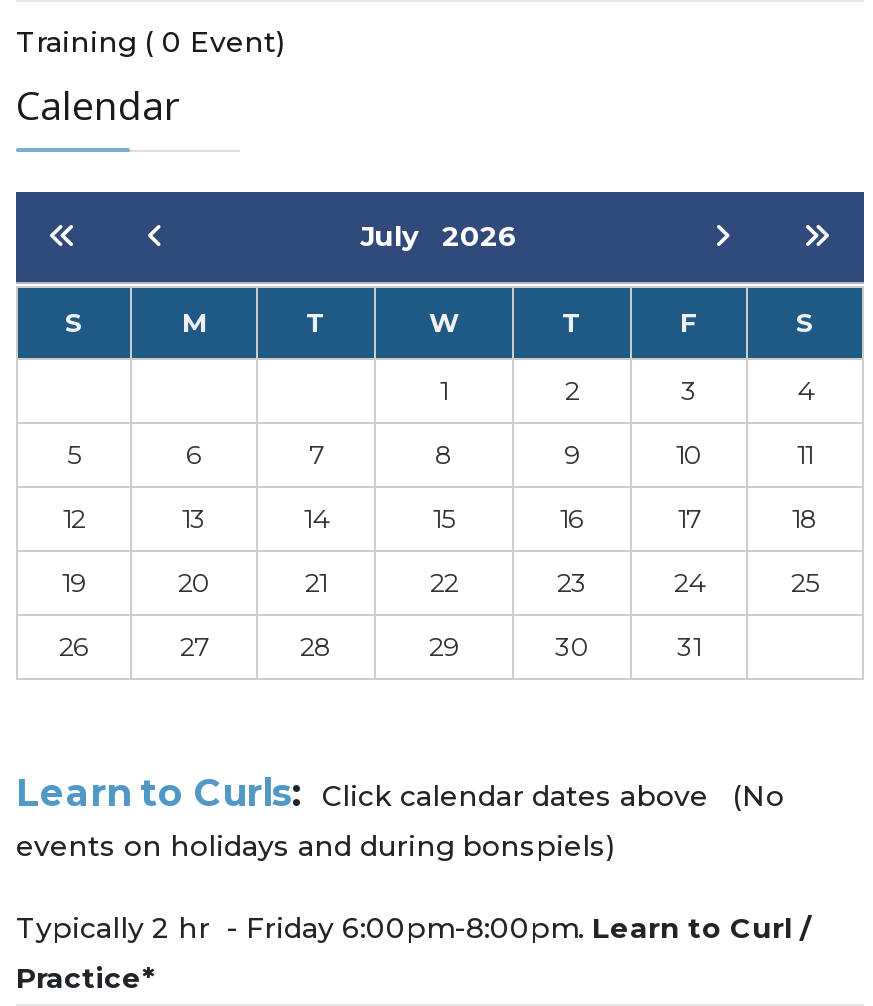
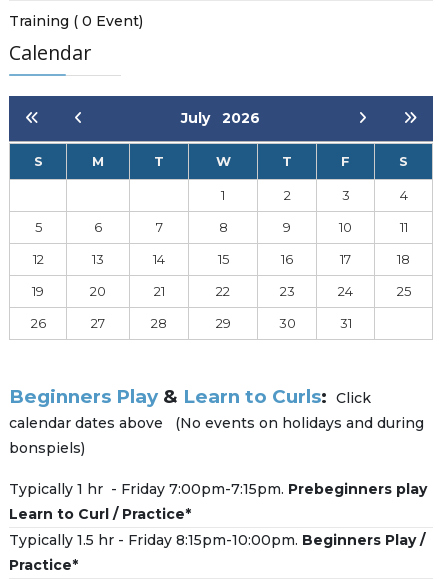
[16,770,784,864] Learn to Curls: Click calendar dates above (No | events on holidays and during bonspiels) -> [9,385,424,457] Beginners Play & Learn to Curls: Click | calendar dates above (No events on holidays and during | bonspiels)
[16,910,810,946] Typically 2 hr - Friday 6:00pm-8:00pm. Learn to Curl / -> [9,480,427,549] Typically 1 hr - Friday 7:00pm-7:15pm. Prebeginners play | Learn to Curl / Practice* | Typically 1.5 hr - Friday 8:15pm-10:00pm. Beginners Play /

